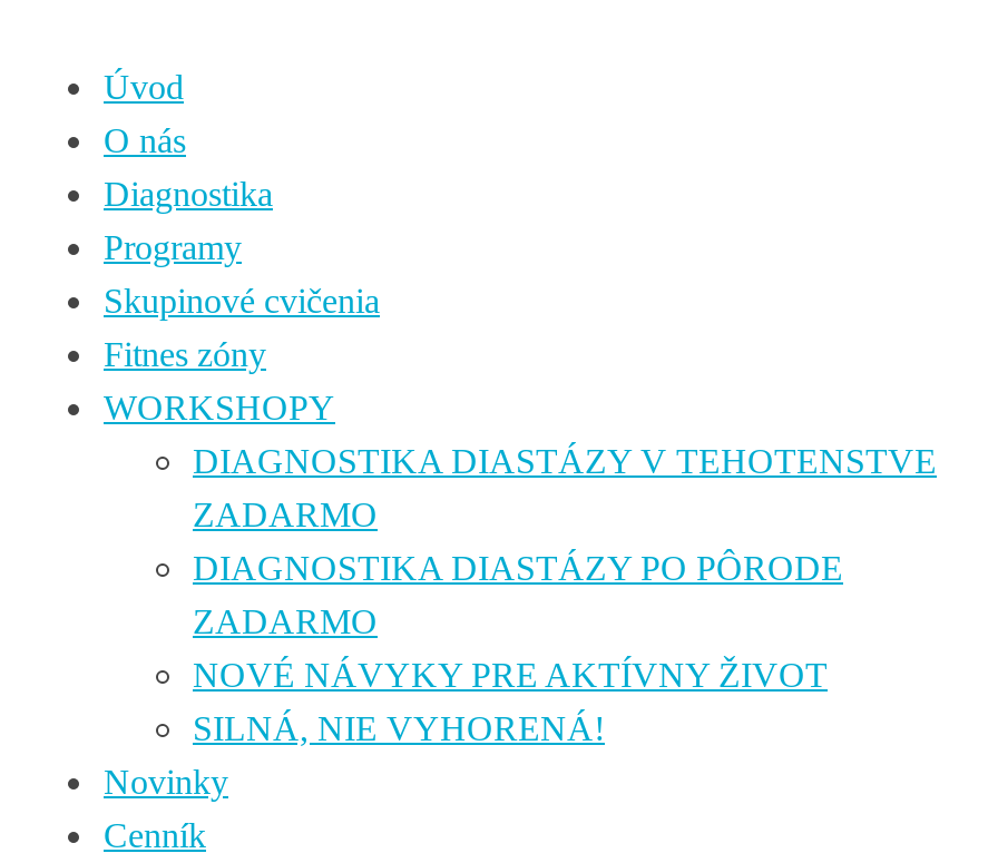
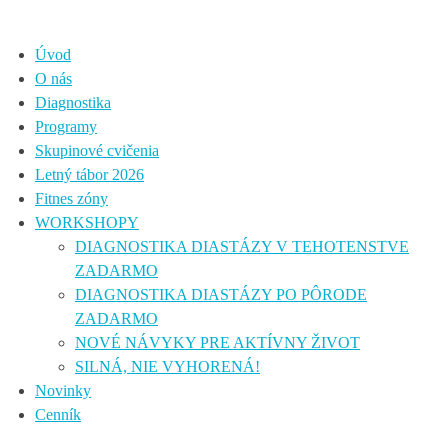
none -> [35,166,144,183] Letný tábor 2026

